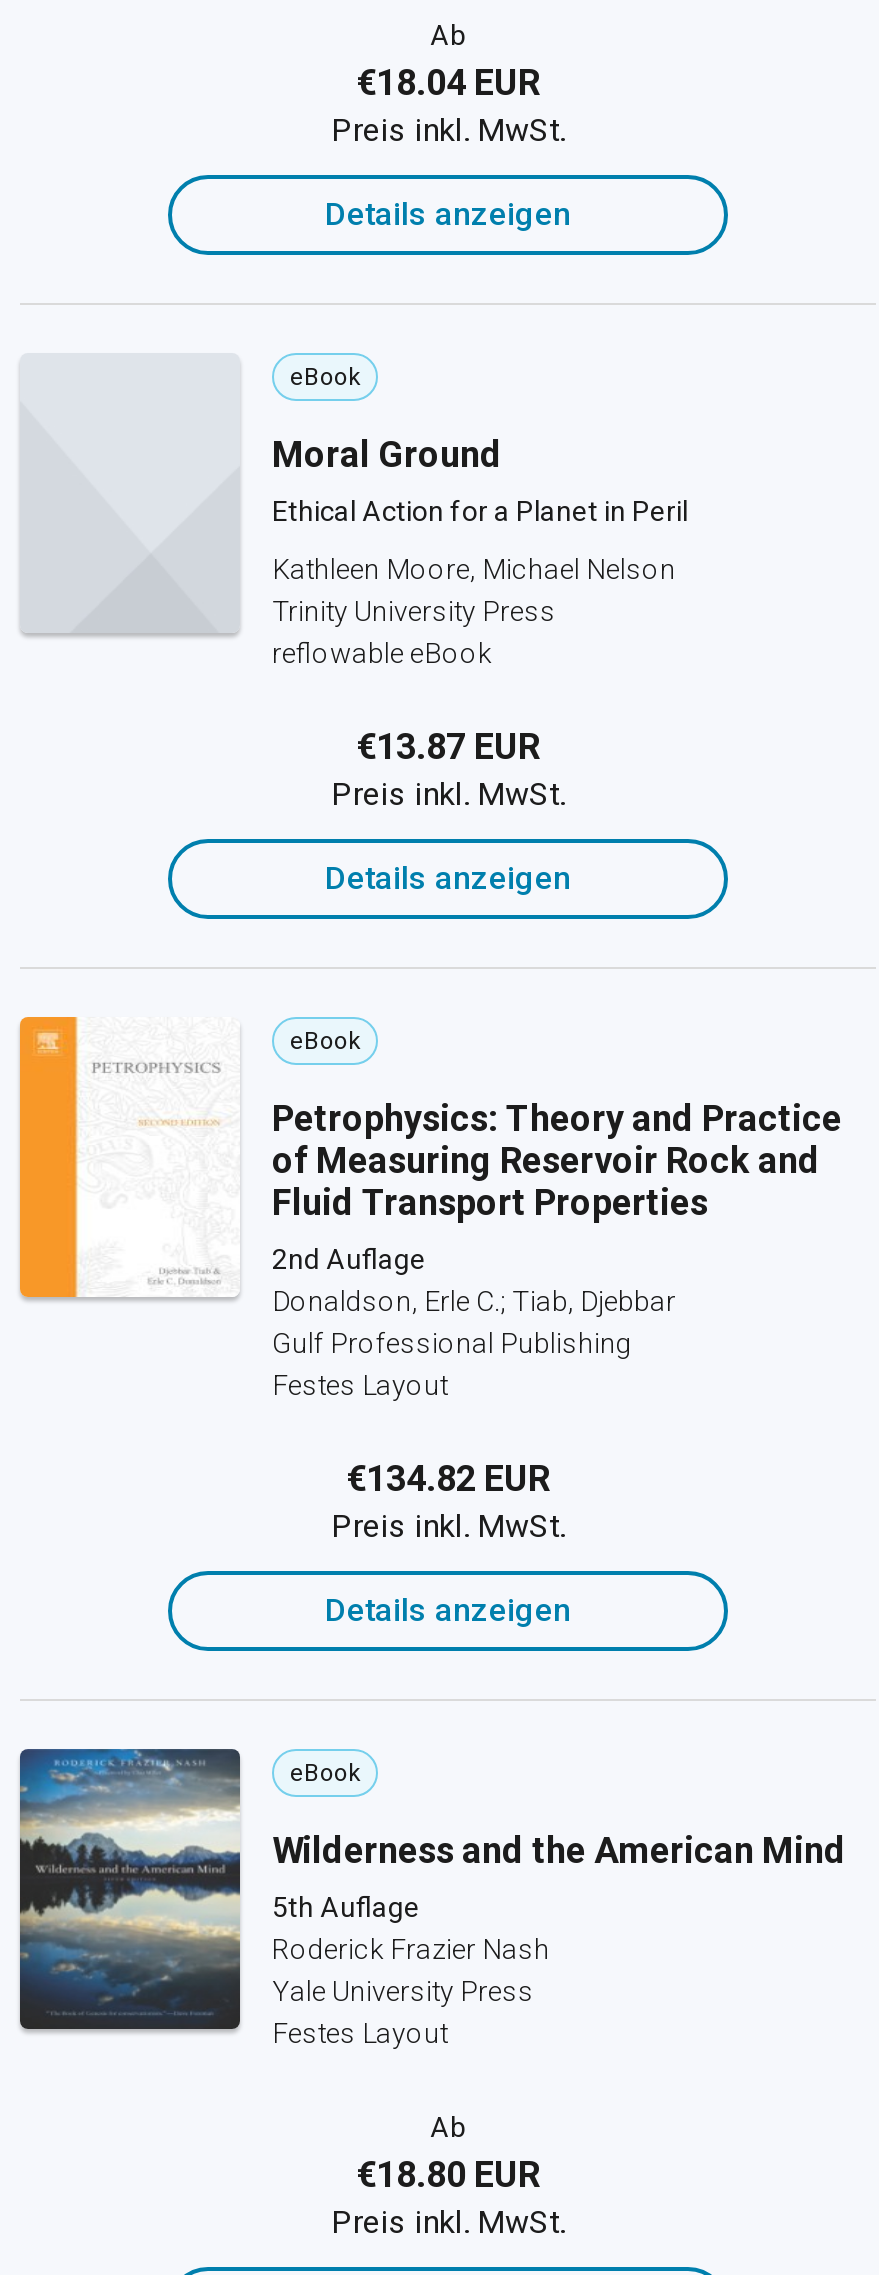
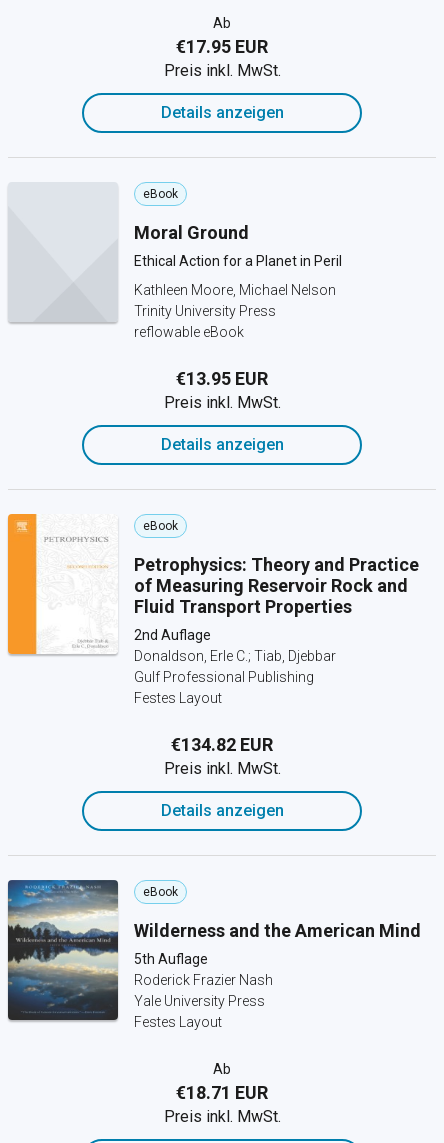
[356,61,540,103] €18.04 EUR -> [176,36,268,57] €17.95 EUR
[356,725,540,767] €13.87 EUR -> [176,368,268,389] €13.95 EUR
[356,2153,540,2195] €18.80 EUR -> [176,1082,268,1103] €18.71 EUR

